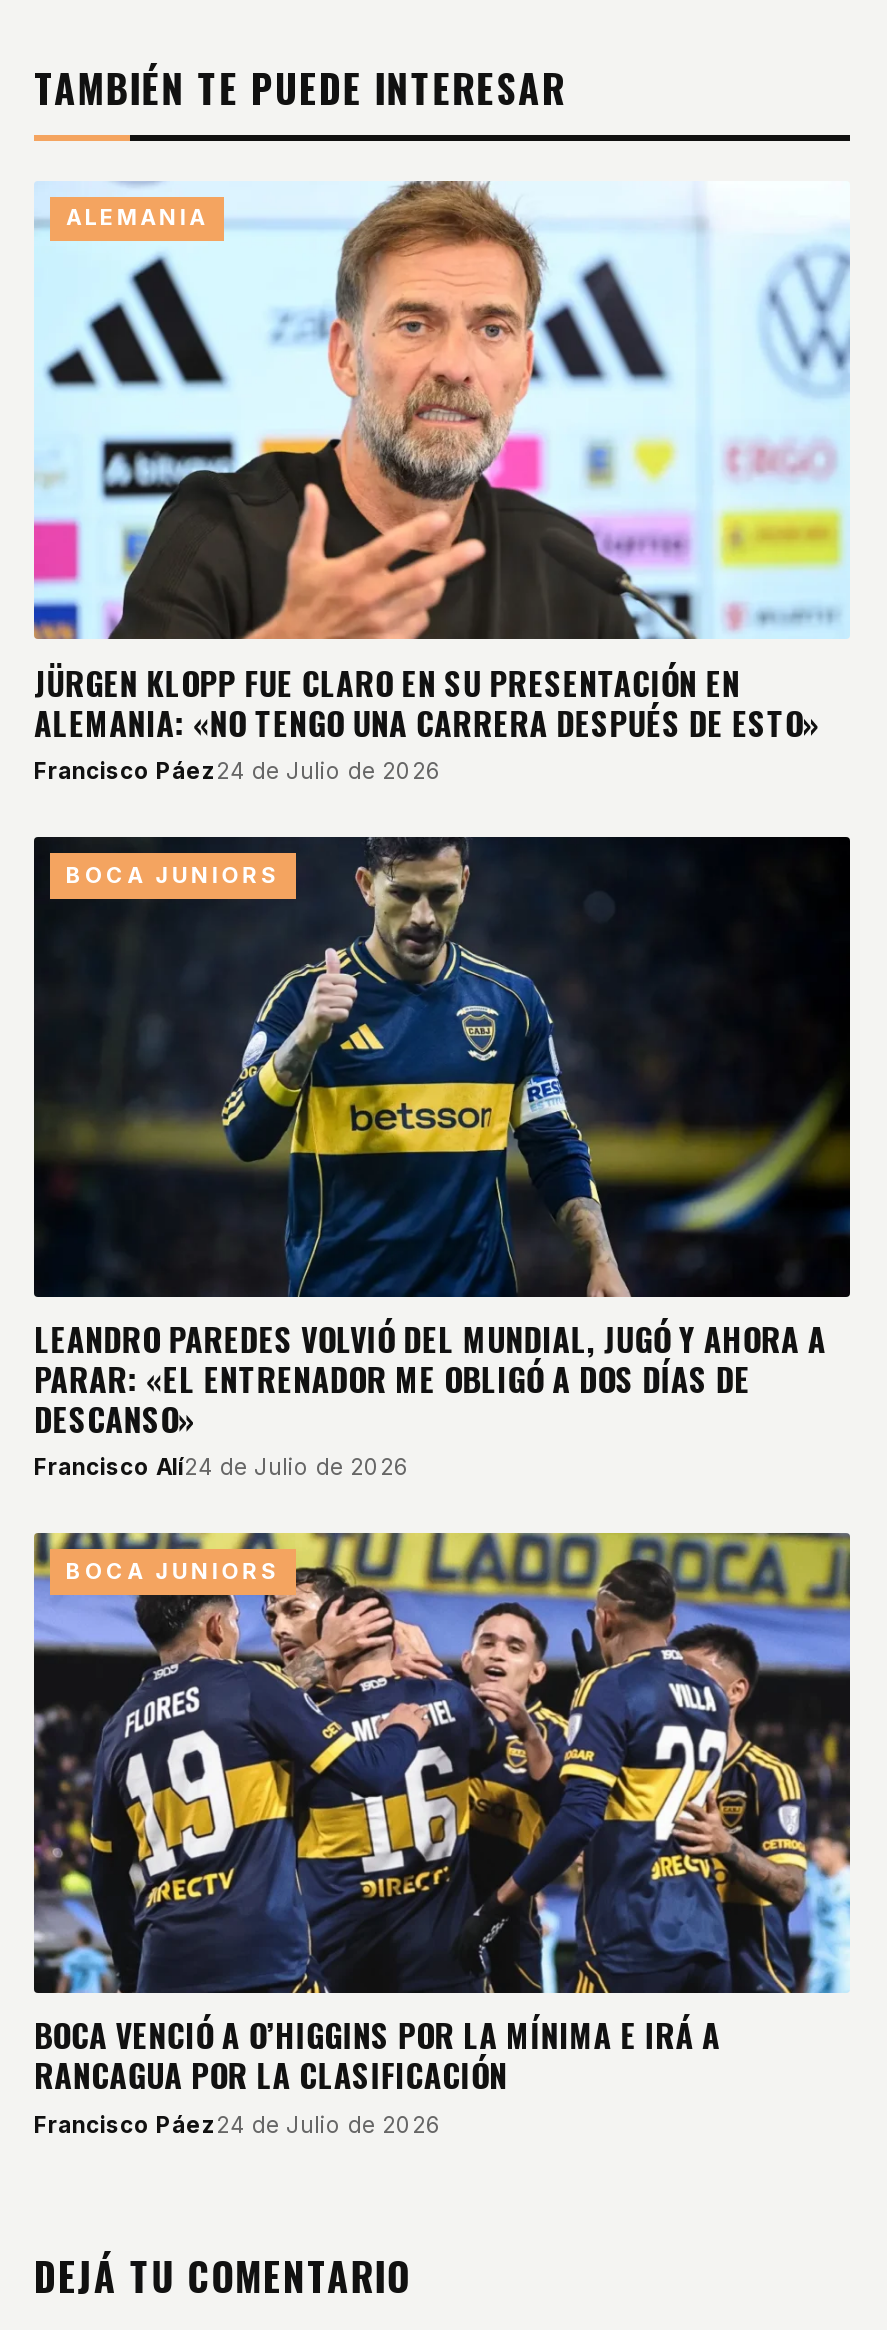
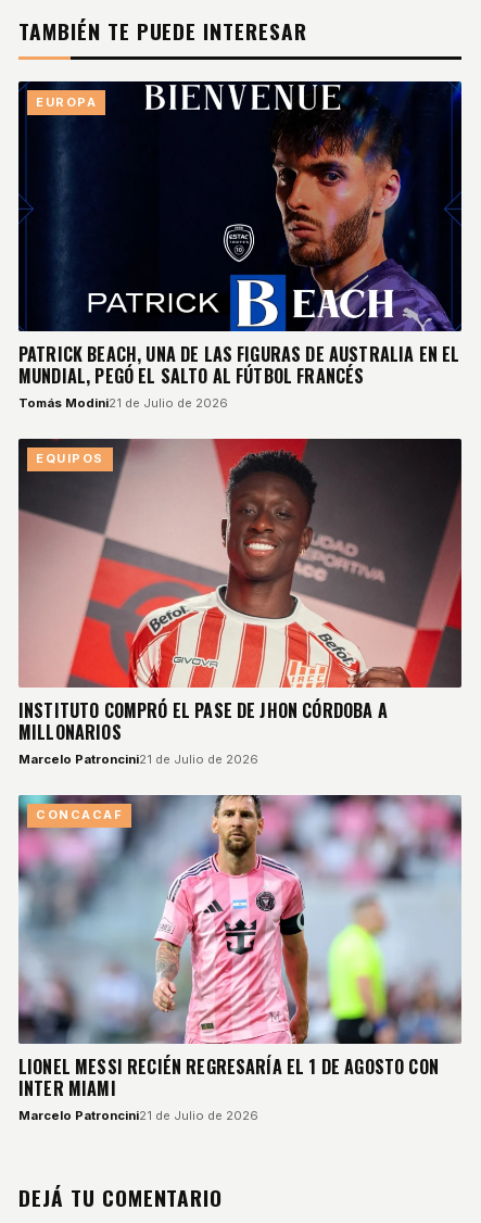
[32,179,850,641] [image] | ALEMANIA -> [17,80,463,332] [image] | EUROPA
[34,658,819,785] JÜRGEN KLOPP FUE CLARO EN SU PRESENTACIÓN EN | ALEMANIA: «NO TENGO UNA CARRERA DESPUÉS DE ESTO» | Francisco Páez 24 de Julio de 2026 -> [18,341,460,410] PATRICK BEACH, UNA DE LAS FIGURAS DE AUSTRALIA EN EL | MUNDIAL, PEGÓ EL SALTO AL FÚTBOL FRANCÉS | Tomás Modini 21 de Julio de 2026
[32,835,852,1299] [image] | BOCA JUNIORS -> [17,438,463,667] [image] | EQUIPOS
[34,1315,826,1481] LEANDRO PAREDES VOLVIÓ DEL MUNDIAL, JUGÓ Y AHORA A | PARAR: «EL ENTRENADOR ME OBLIGÓ A DOS DÍAS DE | DESCANSO» | Francisco Alí24 de Julio de 2026 -> [18,698,387,766] INSTITUTO COMPRÓ EL PASE DE JHON CÓRDOBA A | MILLONARIOS | Marcelo Patroncini21 de Julio de 2026
[32,1531,852,1993] [image] | BOCA JUNIORS -> [17,794,463,1045] [image] | CONCACAF
[34,2011,720,2138] BOCA VENCIÓ A O’HIGGINS POR LA MÍNIMA E IRÁ A | RANCAGUA POR LA CLASIFICACIÓN | Francisco Páez 24 de Julio de 2026 -> [18,1054,438,1123] LIONEL MESSI RECIÉN REGRESARÍA EL 1 DE AGOSTO CON | INTER MIAMI | Marcelo Patroncini 21 de Julio de 2026

